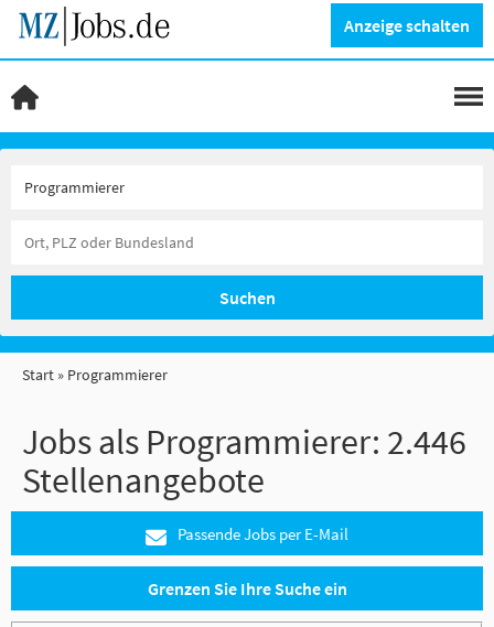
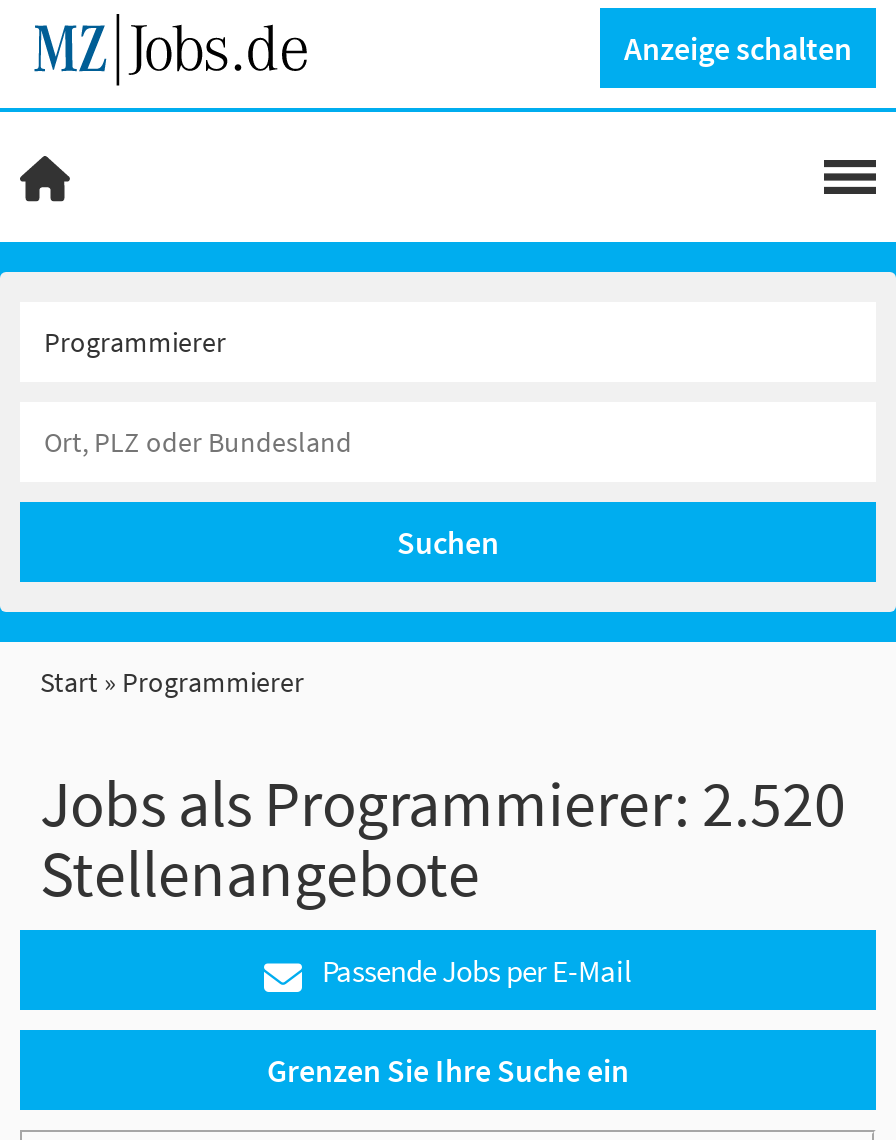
[22,420,466,464] Jobs als Programmierer: 2.446 -> [40,764,846,844] Jobs als Programmierer: 2.520

